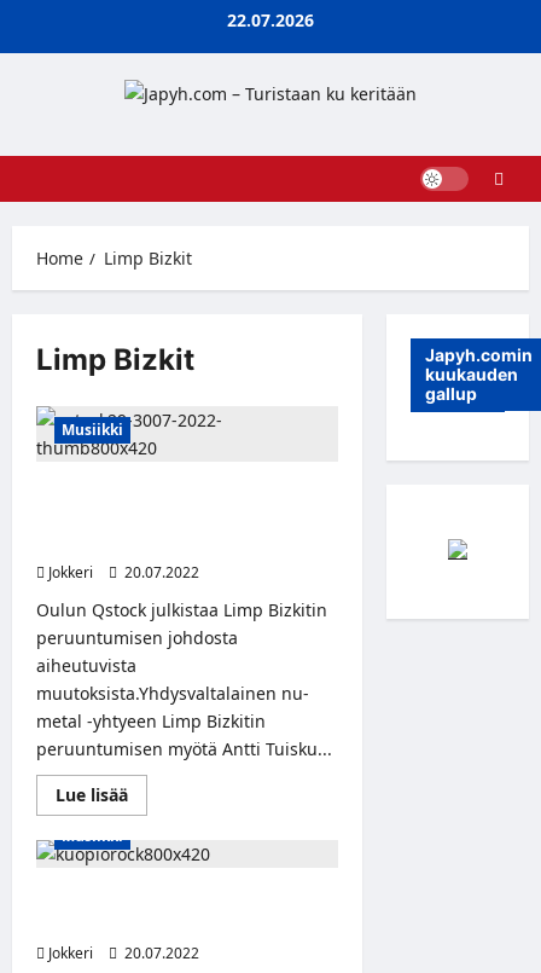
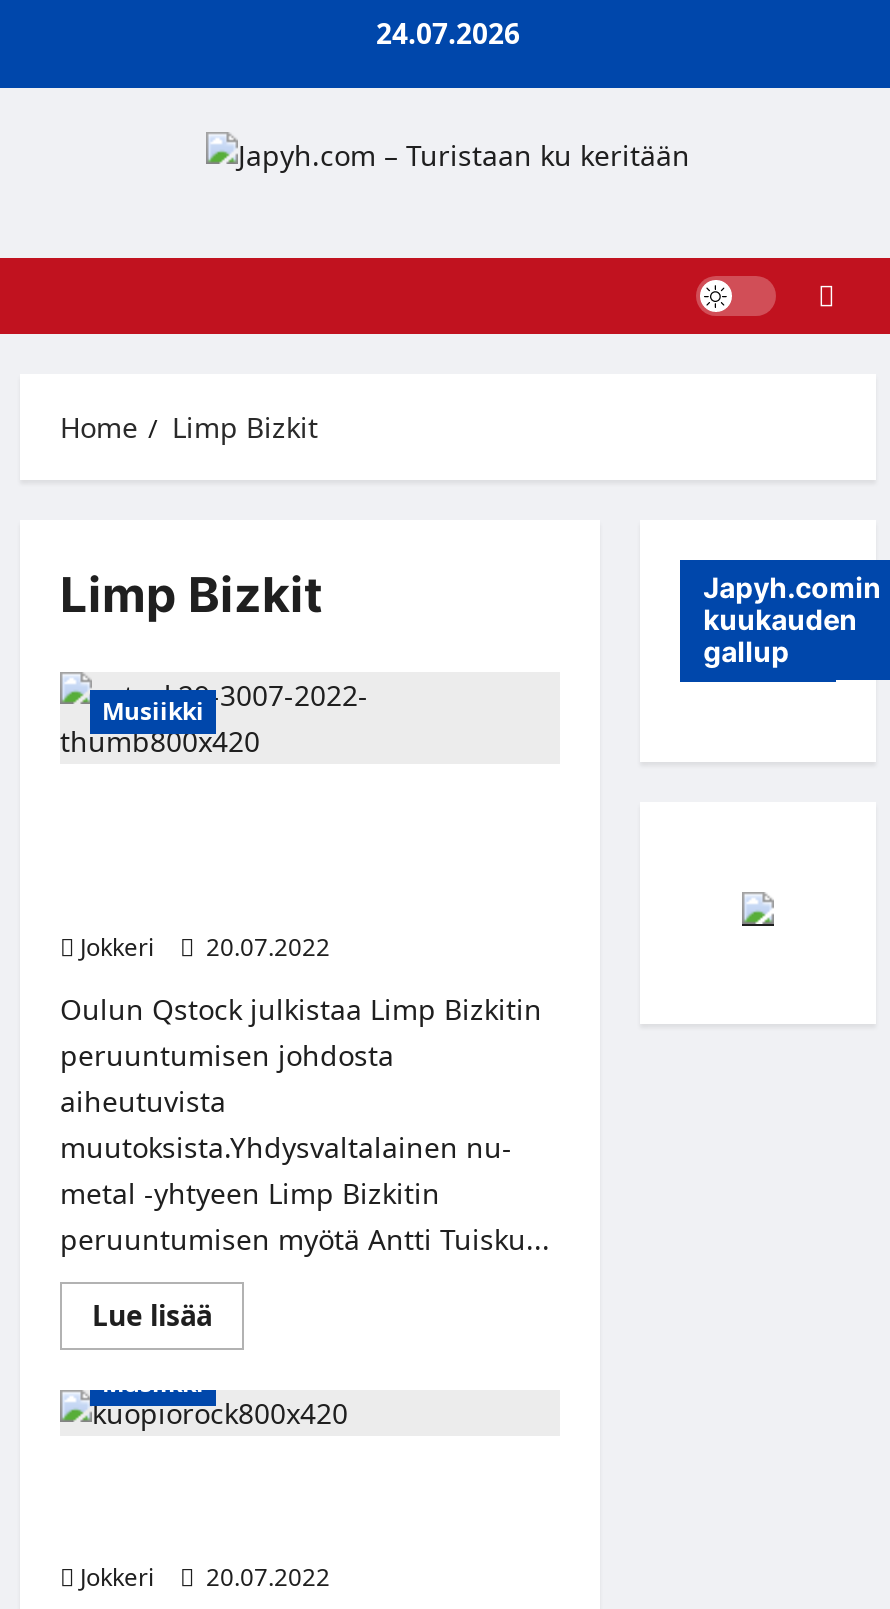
[227,8,314,31] 22.07.2026 -> [376,14,520,52] 24.07.2026

